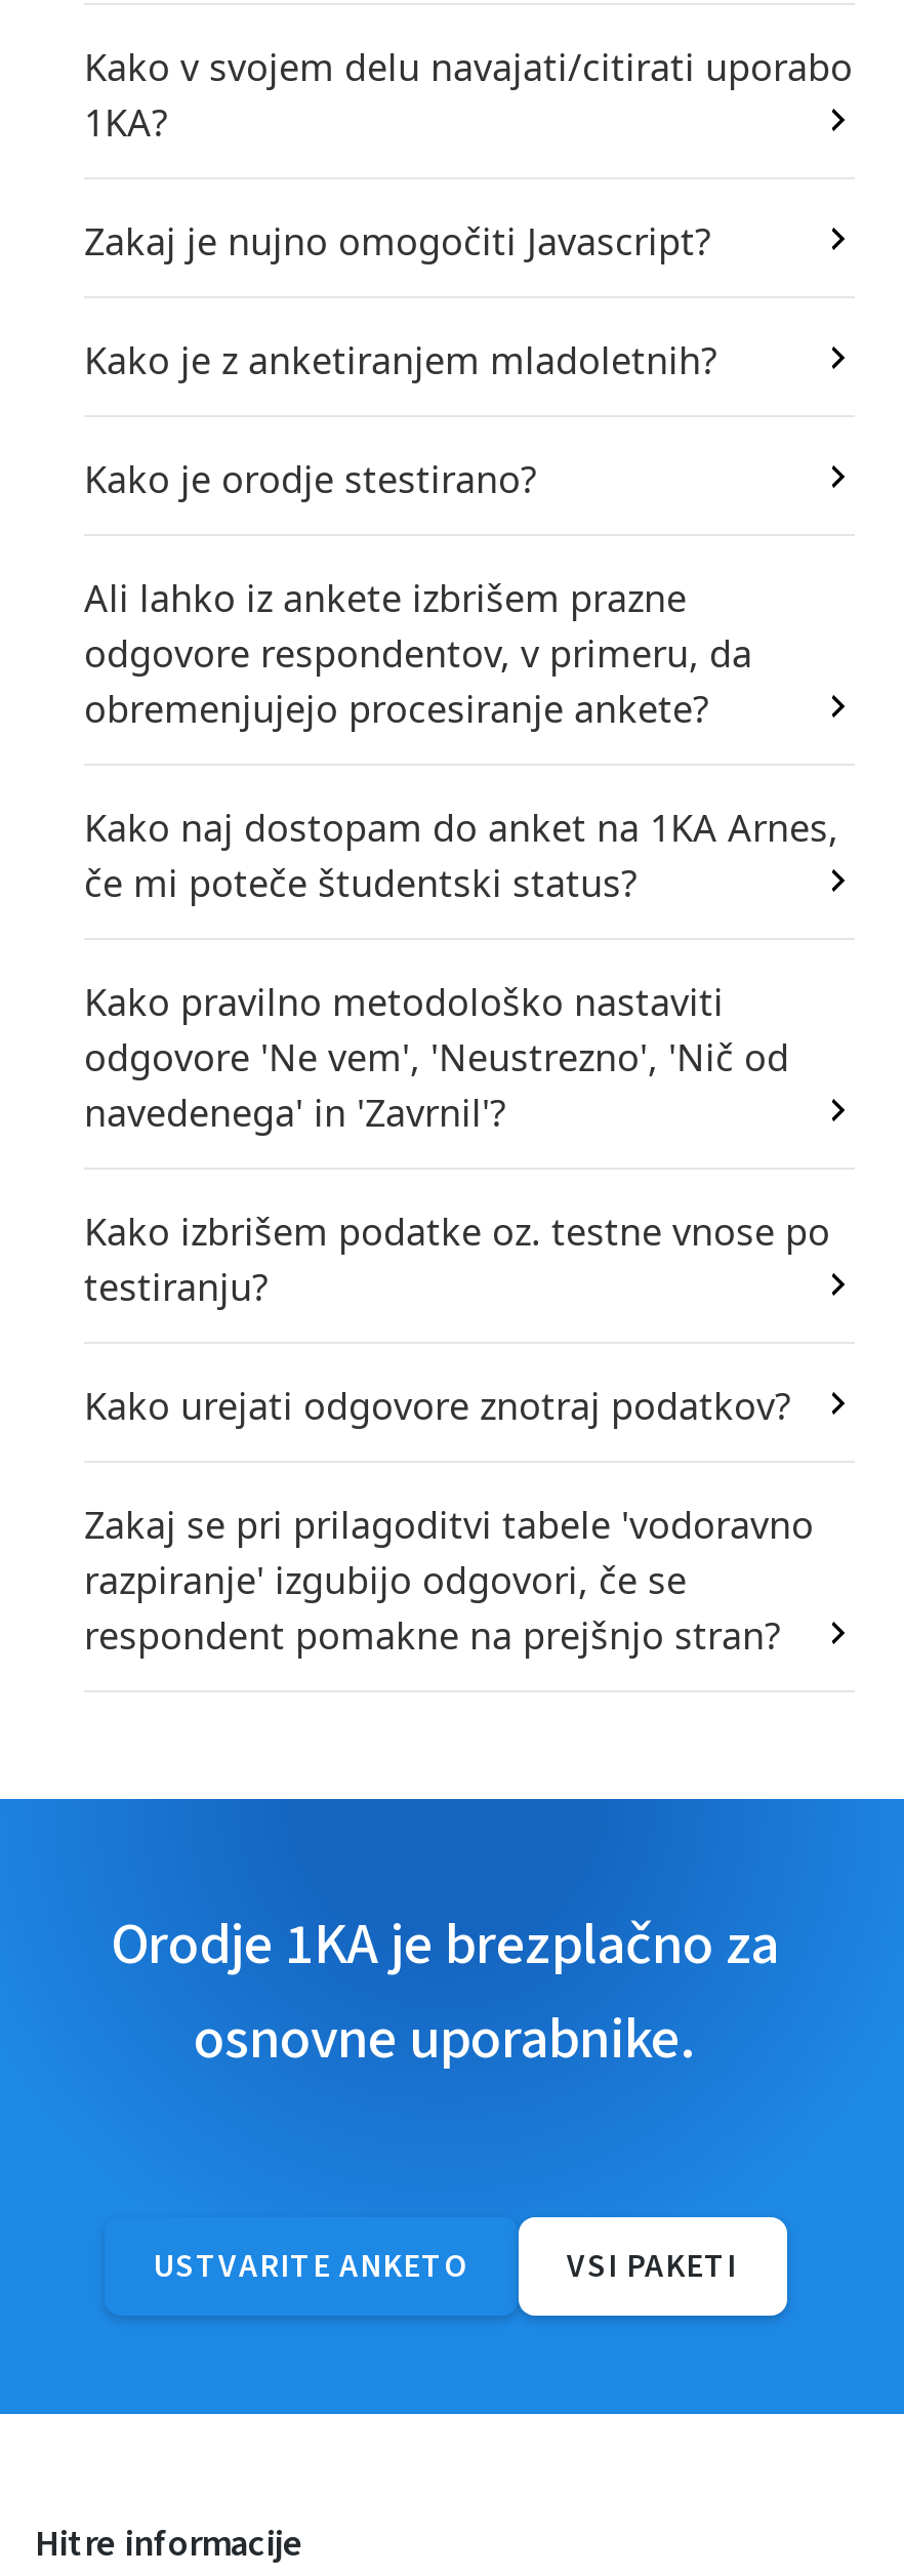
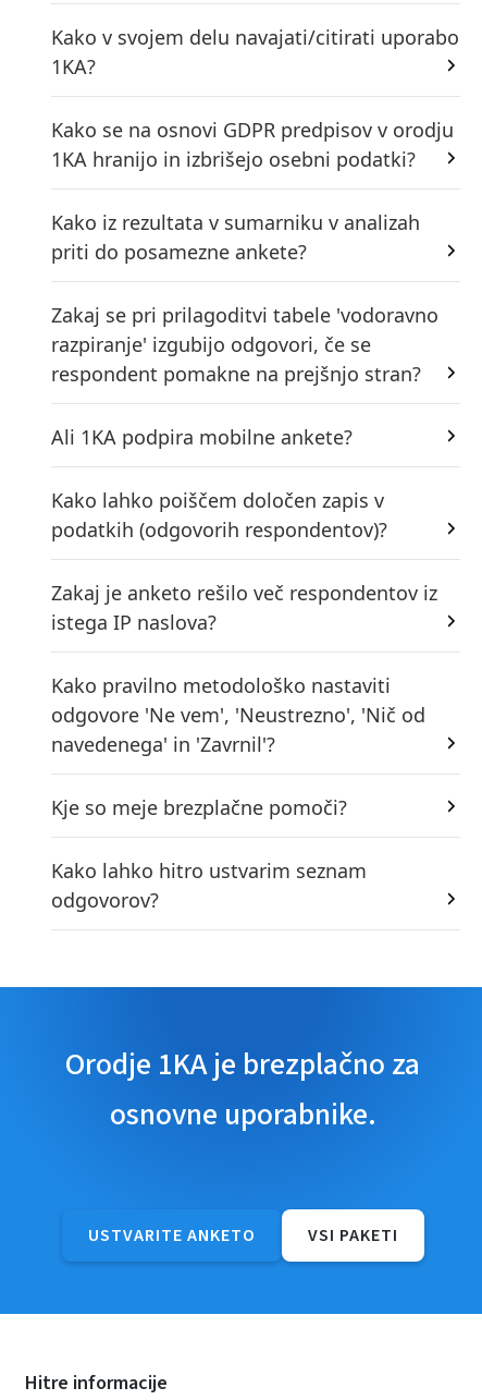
[84,216,838,1430] Zakaj je nujno omogočiti Javascript? | Kako je z anketiranjem mladoletnih? | Kako je orodje stestirano? | Ali lahko iz ankete izbrišem prazne | odgovore respondentov, v primeru, da | obremenjujejo procesiranje ankete? | Kako naj dostopam do anket na 1KA Arnes, | če mi poteče študentski status? | Kako izbrišem podatke oz. testne vnose po | testiranju? | Kako urejati odgovore znotraj podatkov? -> [51,117,454,265] Kako se na osnovi GDPR predpisov v orodju | 1KA hranijo in izbrišejo osebni podatki? | Kako iz rezultata v sumarniku v analizah | priti do posamezne ankete?
moved [84,977,789,1137] -> [51,672,425,757]: Kako pravilno metodološko nastaviti | odgovore 'Ne vem', 'Neustrezno', 'Nič od | navedenega' in 'Zavrnil'?
moved [84,1500,814,1660] -> [51,302,438,387]: Zakaj se pri prilagoditvi tabele 'vodoravno | razpiranje' izgubijo odgovori, če se | respondent pomakne na prejšnjo stran?
none -> [51,424,437,913] Ali 1KA podpira mobilne ankete? | Kako lahko poiščem določen zapis v | podatkih (odgovorih respondentov)? | Zakaj je anketo rešilo več respondentov iz | istega IP naslova? | Kje so meje brezplačne pomoči? | Kako lahko hitro ustvarim seznam | odgovorov?

